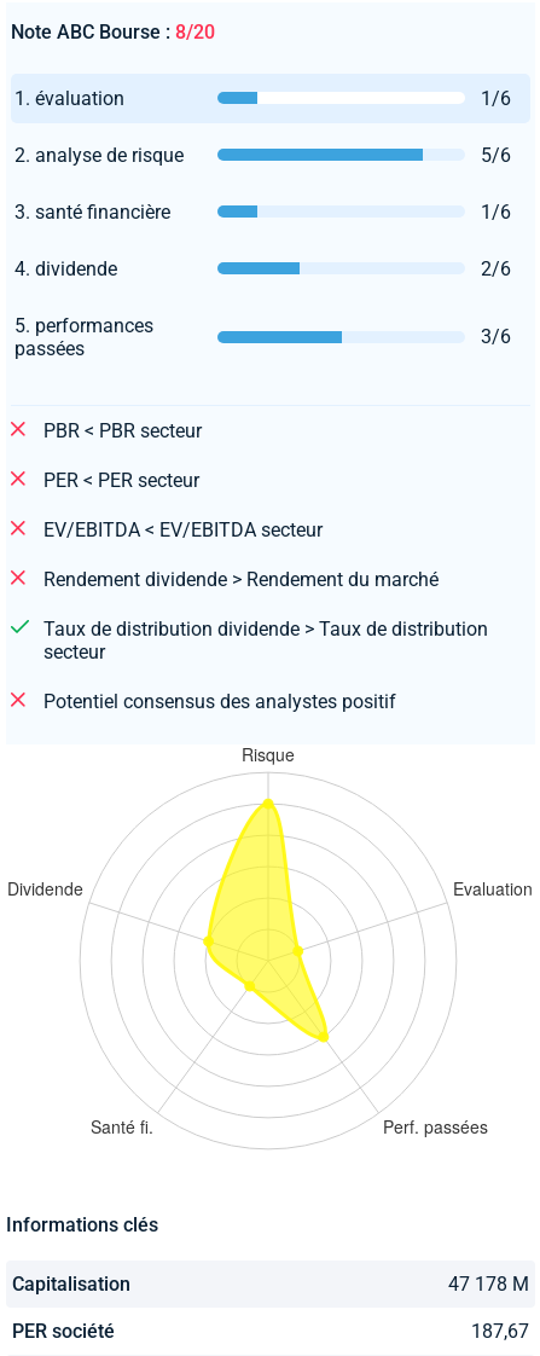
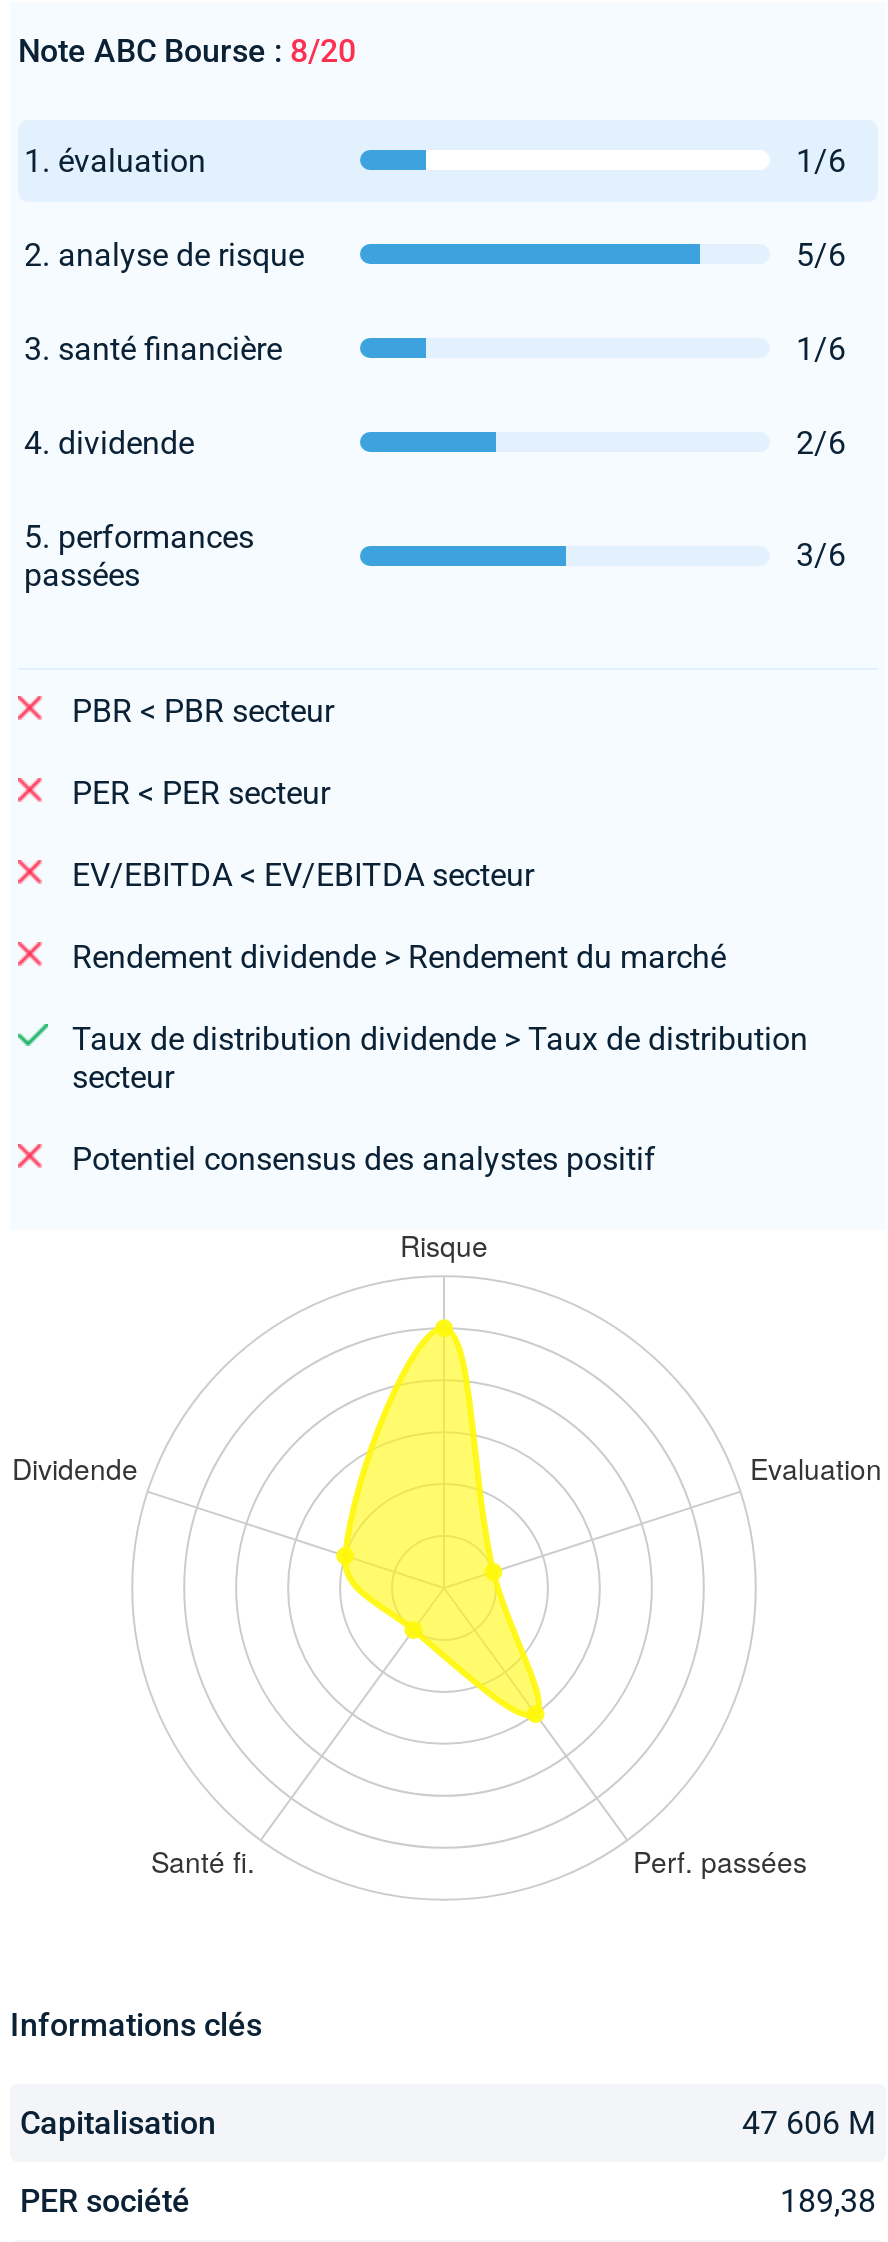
[448,1272,529,1295] 47 178 M -> [742,2104,876,2142] 47 606 M
[471,1320,529,1343] 187,67 -> [780,2182,876,2220] 189,38

